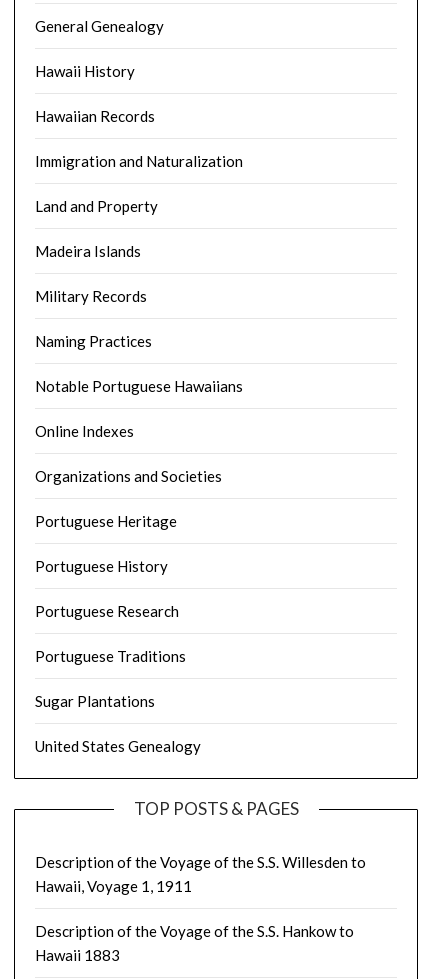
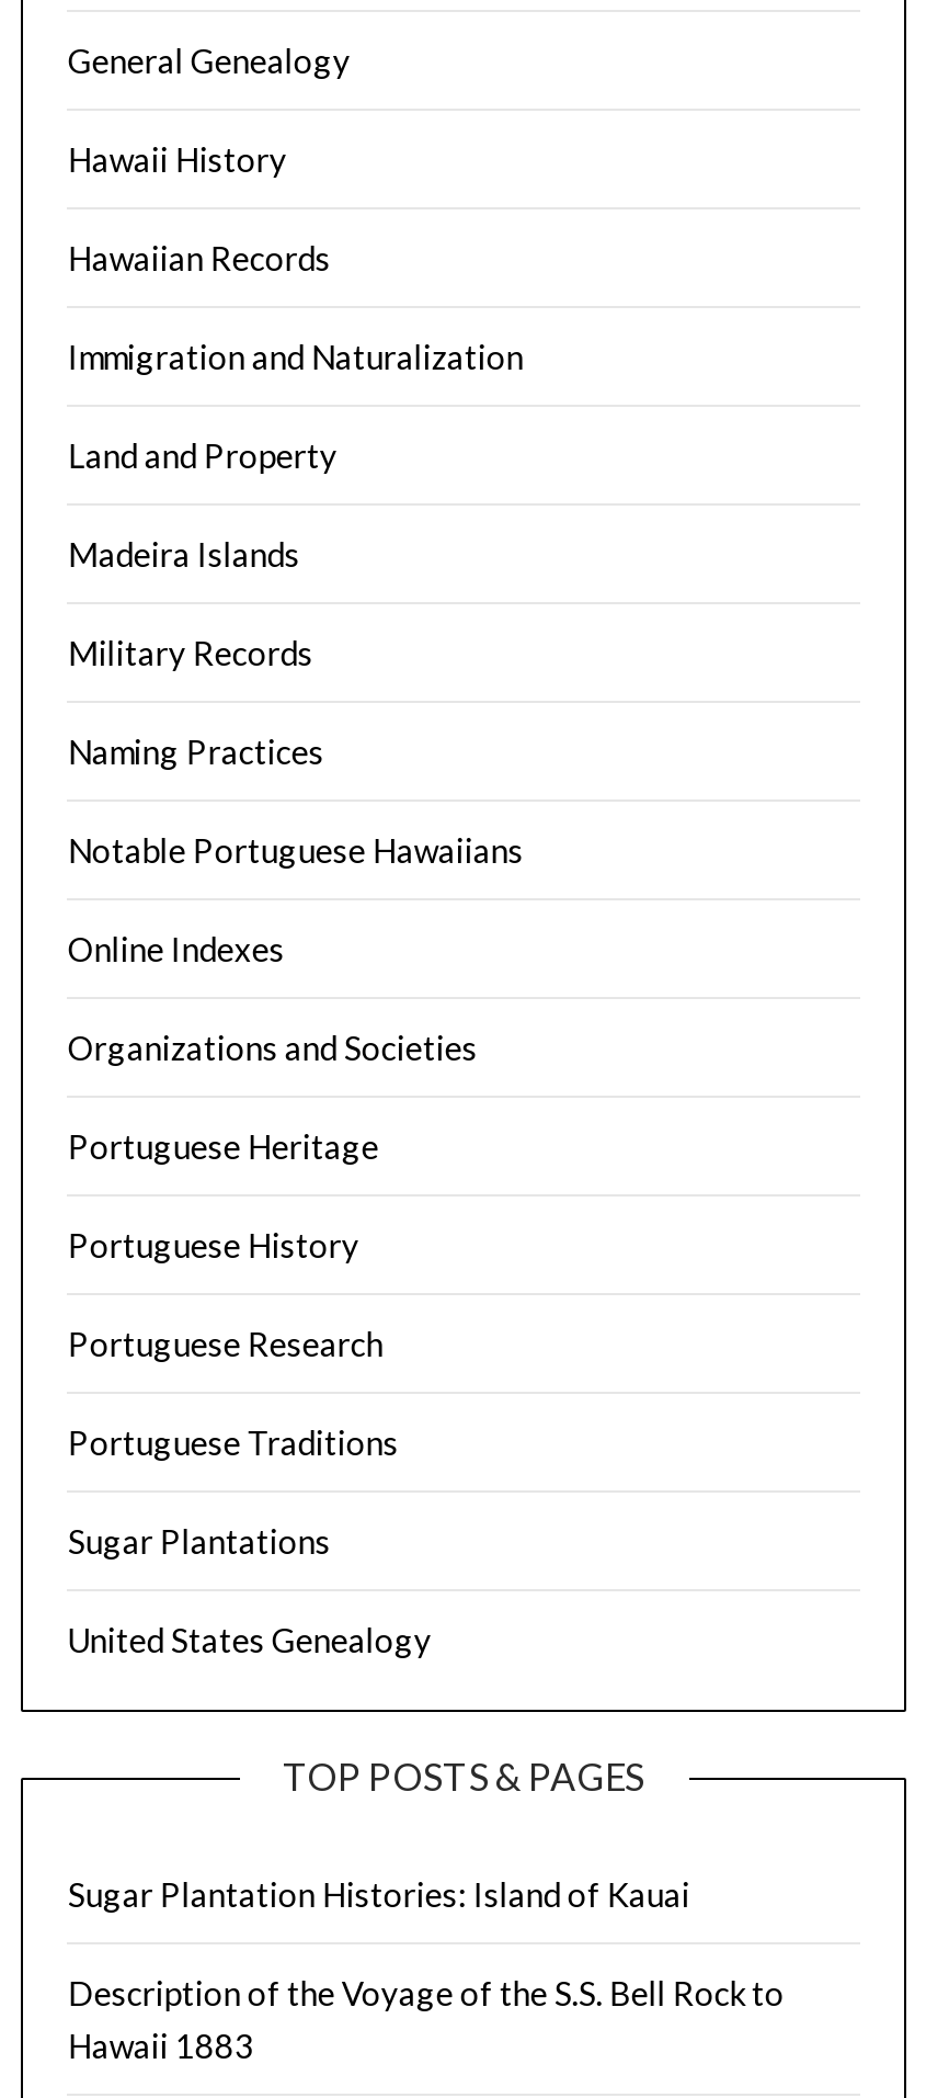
[35,853,366,895] Description of the Voyage of the S.S. Willesden to | Hawaii, Voyage 1, 1911 -> [68,1873,690,1913] Sugar Plantation Histories: Island of Kauai
[35,922,354,940] Description of the Voyage of the S.S. Hankow to -> [68,1972,784,2012] Description of the Voyage of the S.S. Bell Rock to

